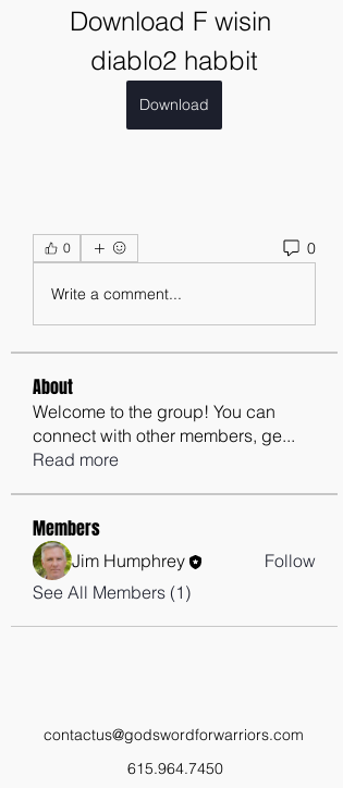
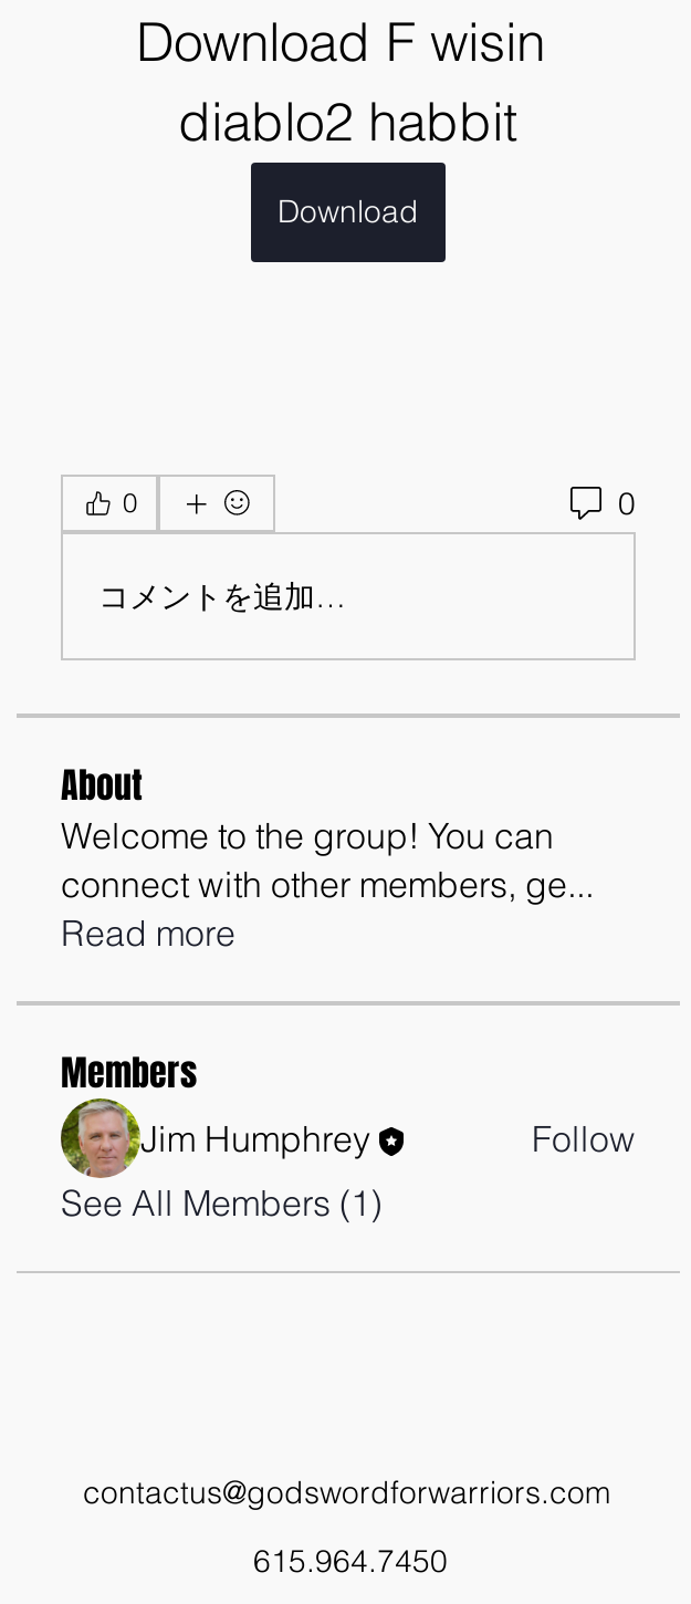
[51,284,182,303] Write a comment... -> [98,575,346,615] コメントを追加…

